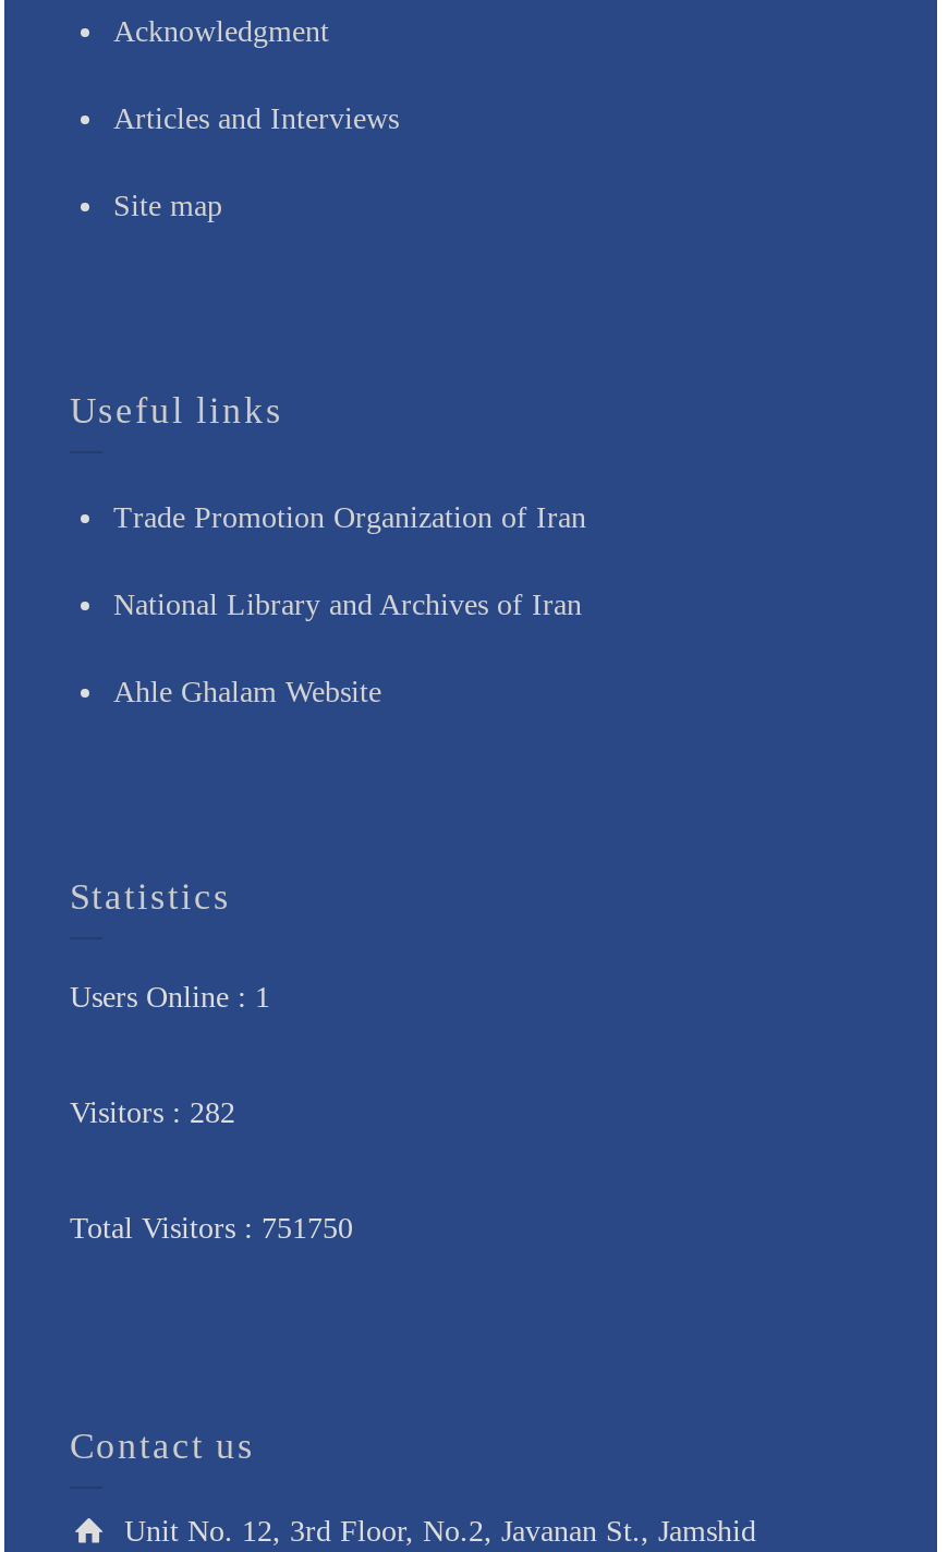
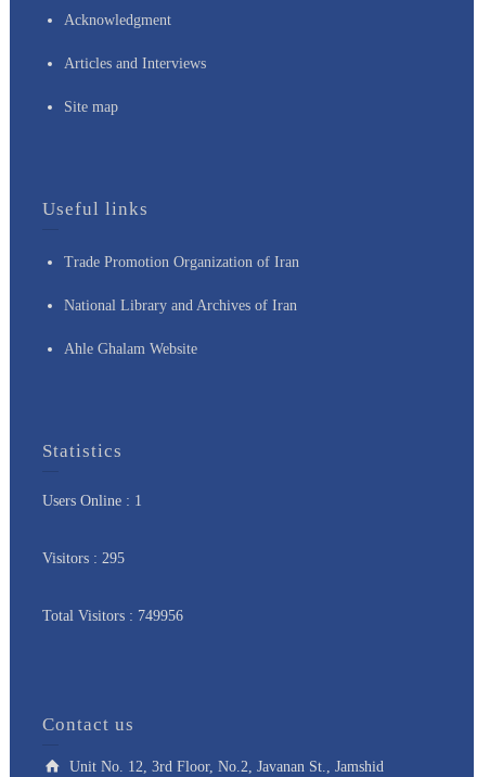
[70,1096,235,1129] Visitors : 282 -> [42,550,125,566] Visitors : 295
[70,1212,353,1245] Total Visitors : 751750 -> [42,608,183,624] Total Visitors : 749956

